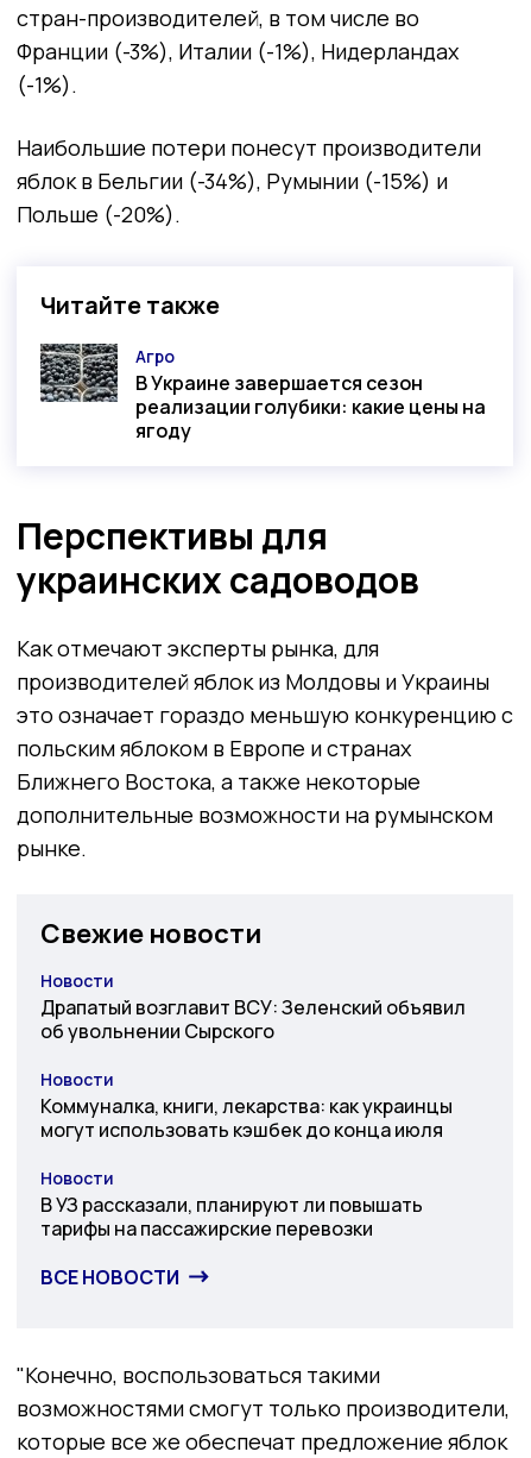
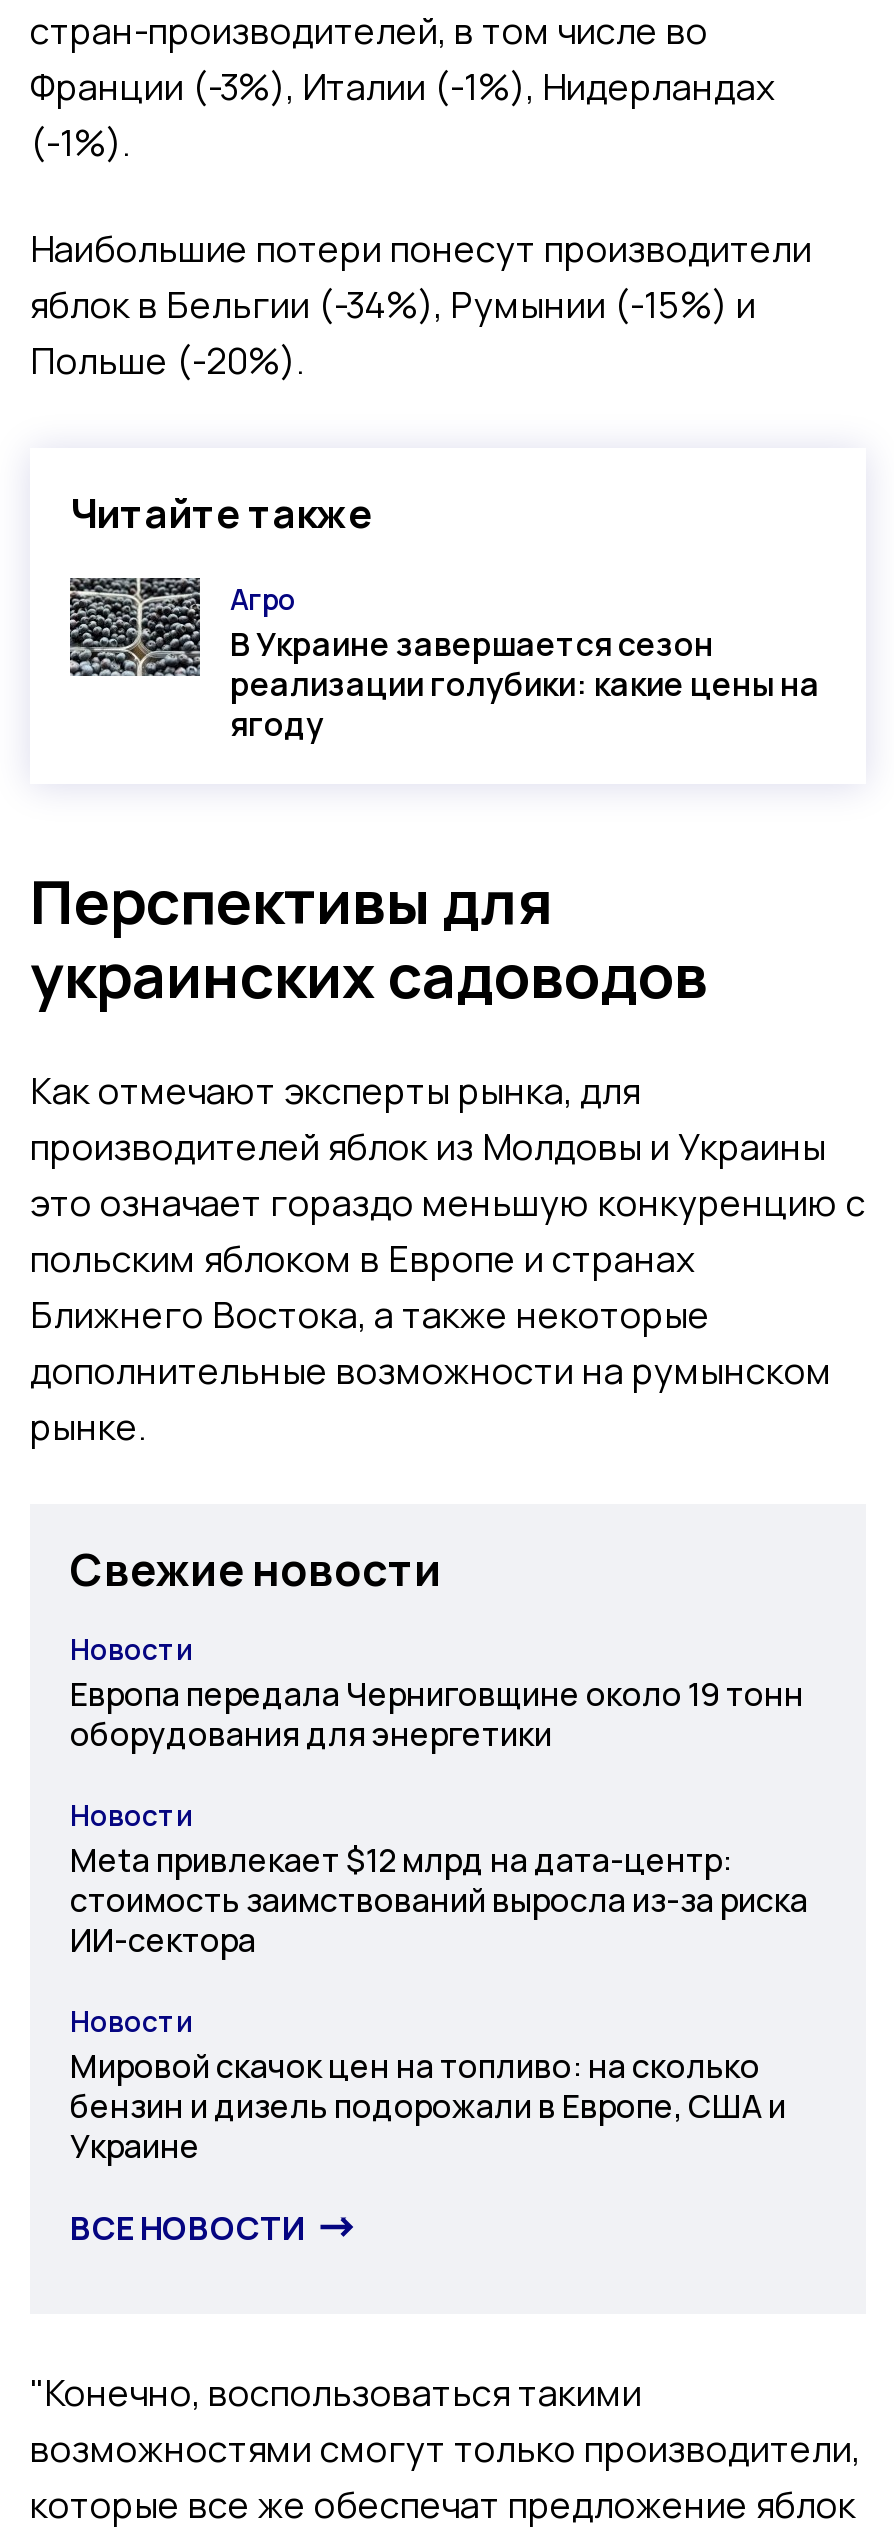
[40,994,466,1044] Драпатый возглавит ВСУ: Зеленский объявил | об увольнении Сырского -> [70,1672,804,1756] Европа передала Черниговщине около 19 тонн | оборудования для энергетики
[40,1093,453,1143] Коммуналка, книги, лекарства: как украинцы | могут использовать кэшбек до конца июля -> [70,1838,808,1962] Meta привлекает $12 млрд на дата-центр: | стоимость заимствований выросла из-за риска | ИИ-сектора
[40,1191,423,1241] В УЗ рассказали, планируют ли повышать | тарифы на пассажирские перевозки -> [70,2044,786,2168] Мировой скачок цен на топливо: на сколько | бензин и дизель подорожали в Европе, США и | Украине

